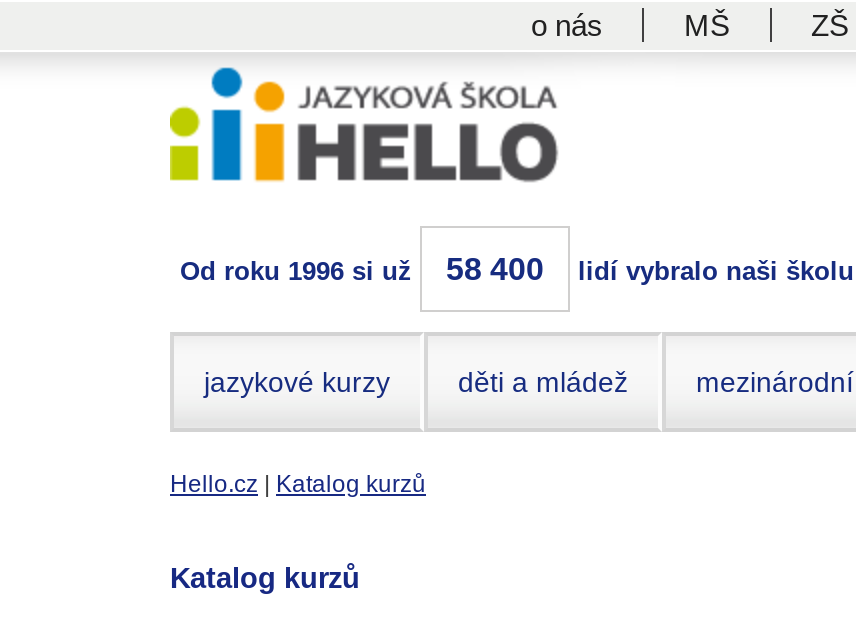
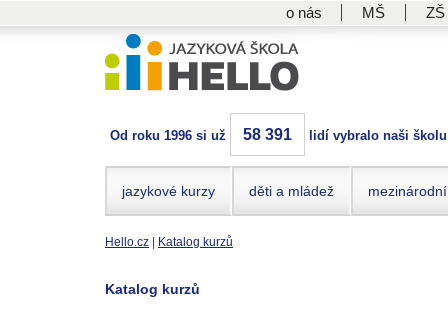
[446,252,544,286] 58 400 -> [243,126,292,143] 58 391

